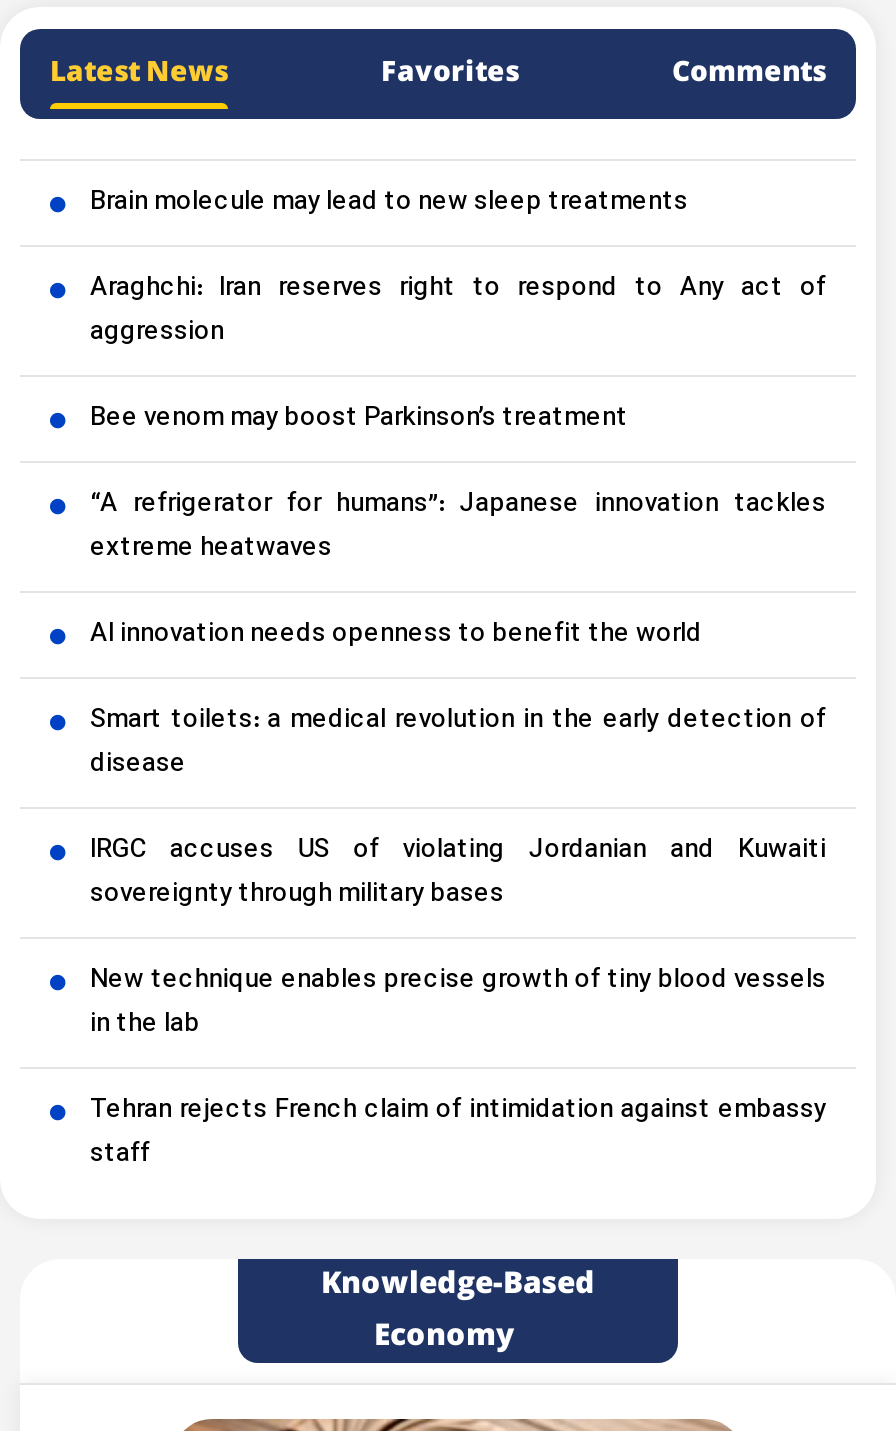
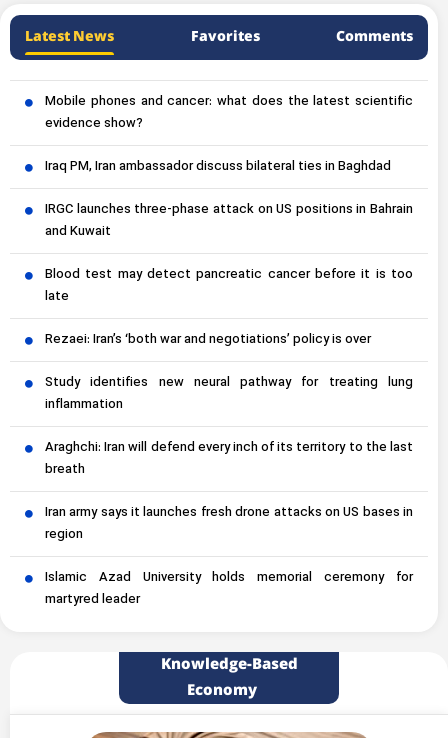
[90,183,688,223] Brain molecule may lead to new sleep treatments -> [45,92,413,134] Mobile phones and cancer: what does the latest scientific | evidence show?
[90,269,826,353] Araghchi: Iran reserves right to respond to Any act of | aggression -> [45,157,391,177] Iraq PM, Iran ambassador discuss bilateral ties in Baghdad
[90,399,628,439] Bee venom may boost Parkinson’s treatment -> [45,200,413,242] IRGC launches three-phase attack on US positions in Bahrain | and Kuwait
[90,485,826,569] “A refrigerator for humans”: Japanese innovation tackles | extreme heatwaves -> [45,265,413,307] Blood test may detect pancreatic cancer before it is too | late
[90,615,702,655] AI innovation needs openness to benefit the world -> [45,330,371,350] Rezaei: Iran’s ‘both war and negotiations’ policy is over
[90,701,826,785] Smart toilets: a medical revolution in the early detection of | disease -> [45,373,413,415] Study identifies new neural pathway for treating lung | inflammation
[90,831,826,915] IRGC accuses US of violating Jordanian and Kuwaiti | sovereignty through military bases -> [45,438,413,480] Araghchi: Iran will defend every inch of its territory to the last | breath
[90,961,826,1045] New technique enables precise growth of tiny blood vessels | in the lab -> [45,503,413,545] Iran army says it launches fresh drone attacks on US bases in | region
[90,1091,826,1175] Tehran rejects French claim of intimidation against embassy | staff -> [45,568,413,610] Islamic Azad University holds memorial ceremony for | martyred leader

